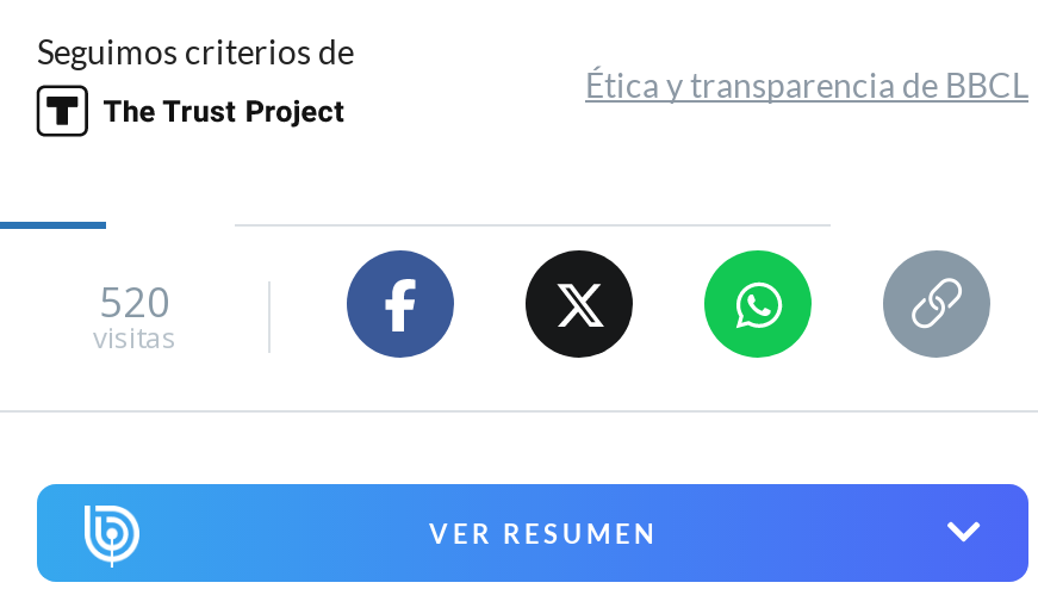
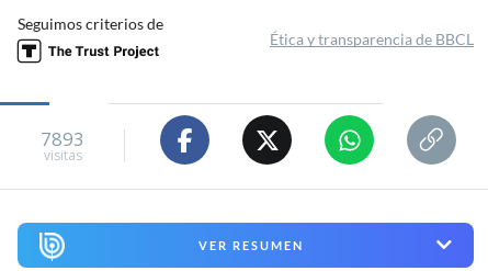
[99,273,170,328] 520 -> [41,126,84,151] 7893

